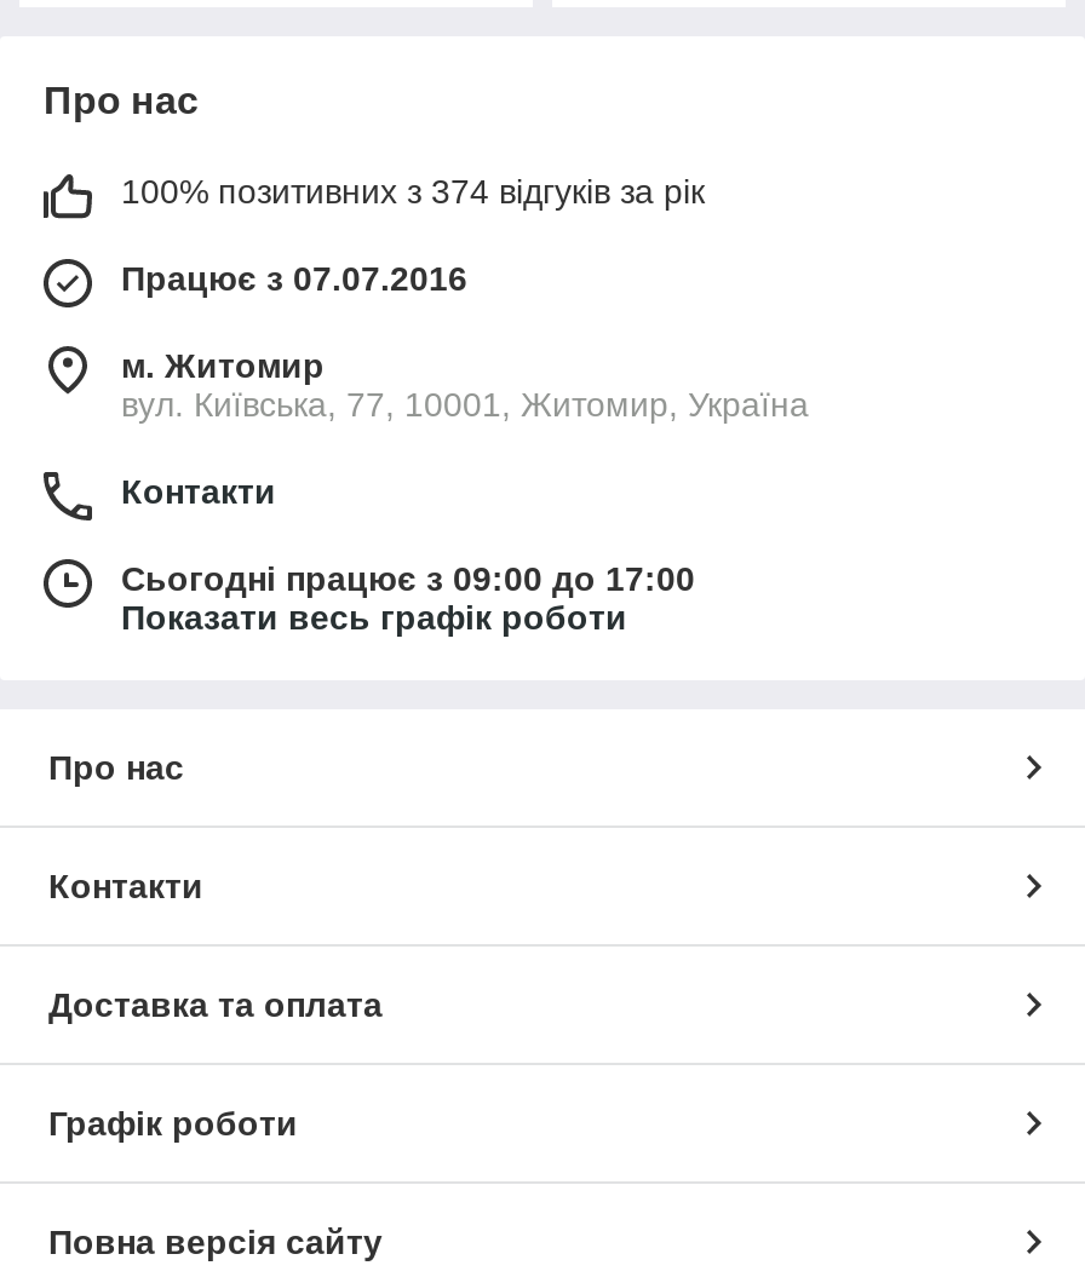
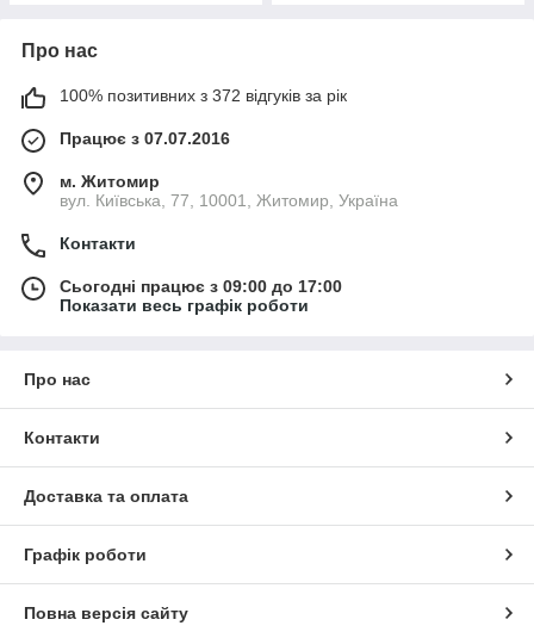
[121,171,705,210] 100% позитивних з 374 відгуків за рік -> [60,86,347,105] 100% позитивних з 372 відгуків за рік

